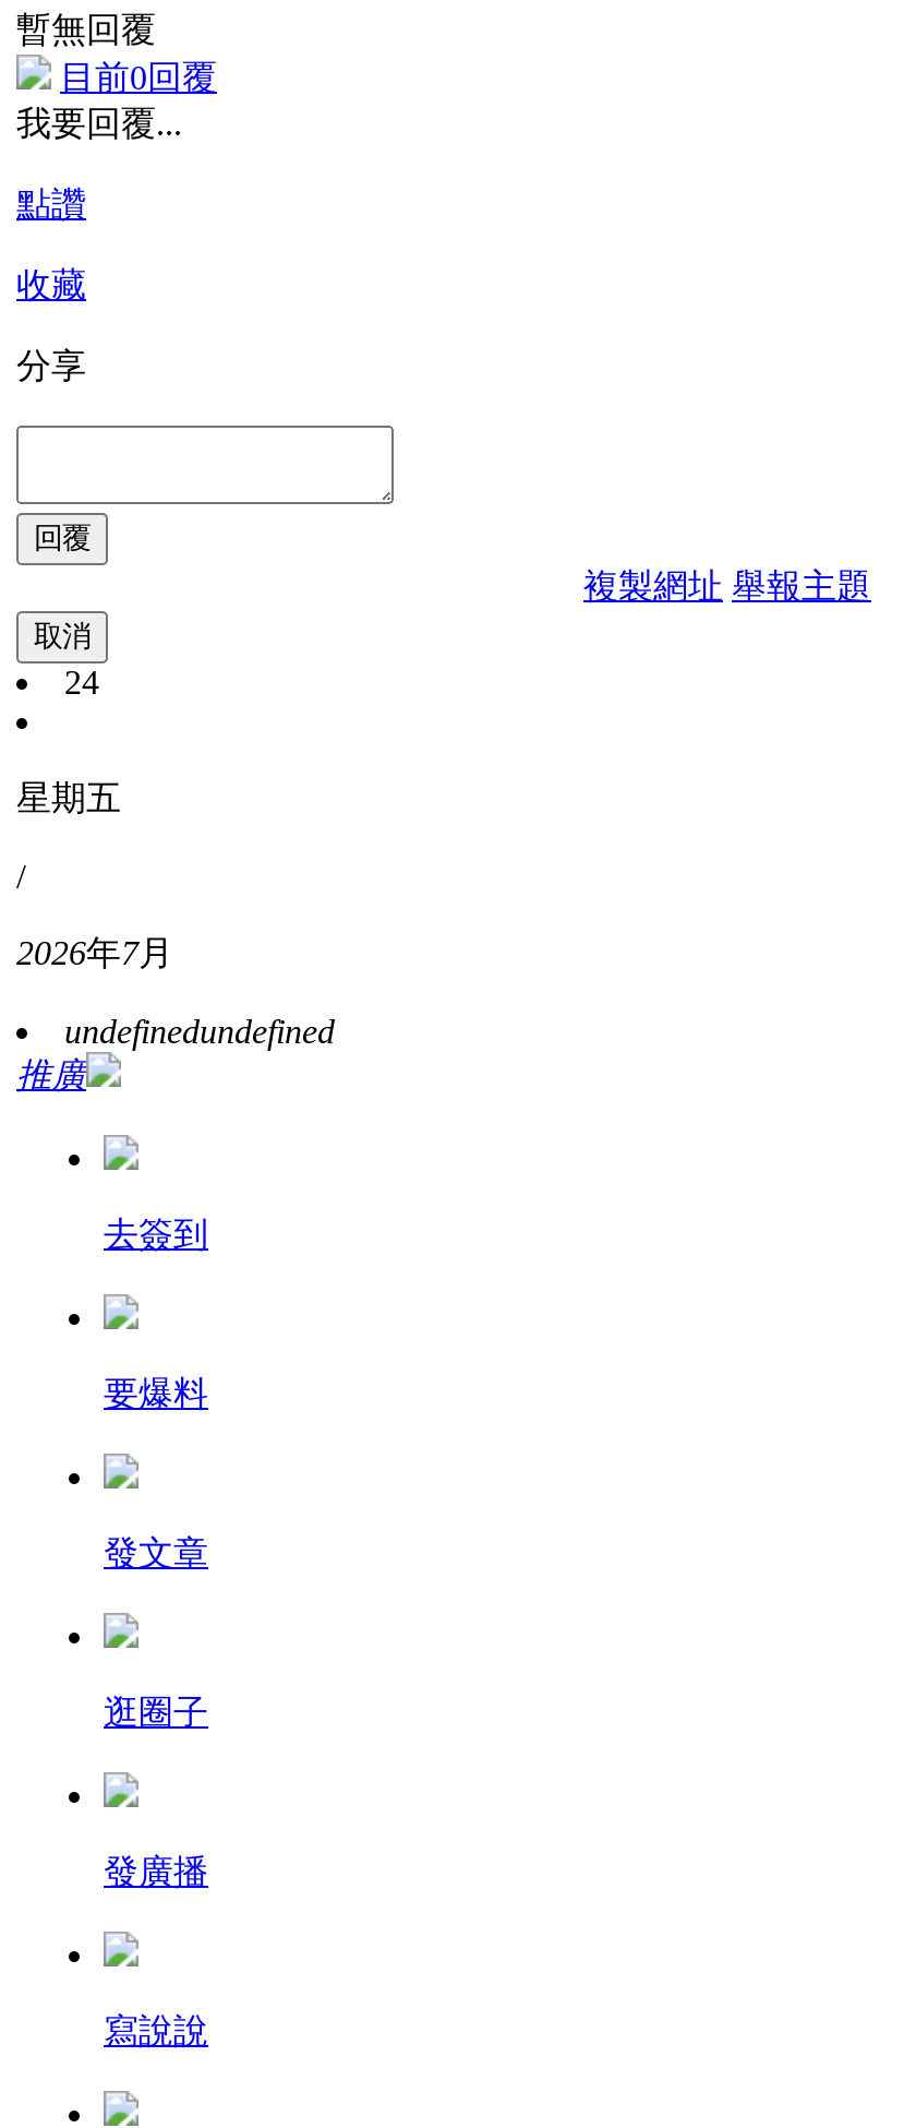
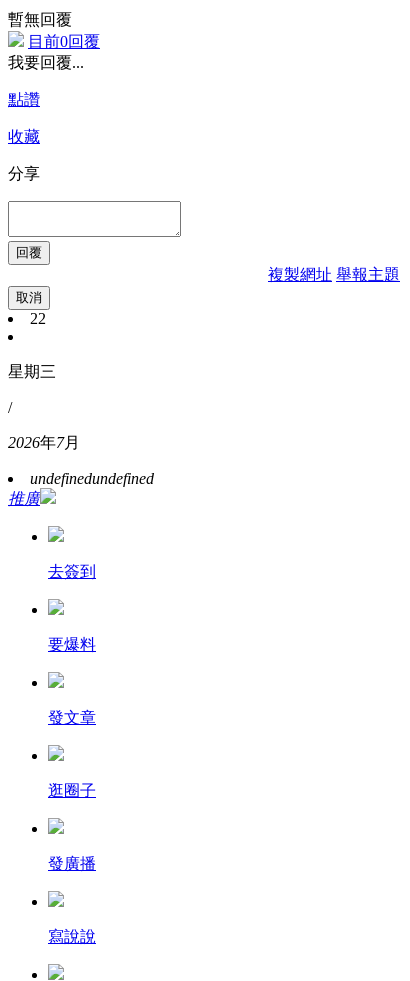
[64,663,99,700] 24 -> [30,310,46,327] 22
[16,779,121,816] 星期五 -> [8,363,56,380] 星期三

